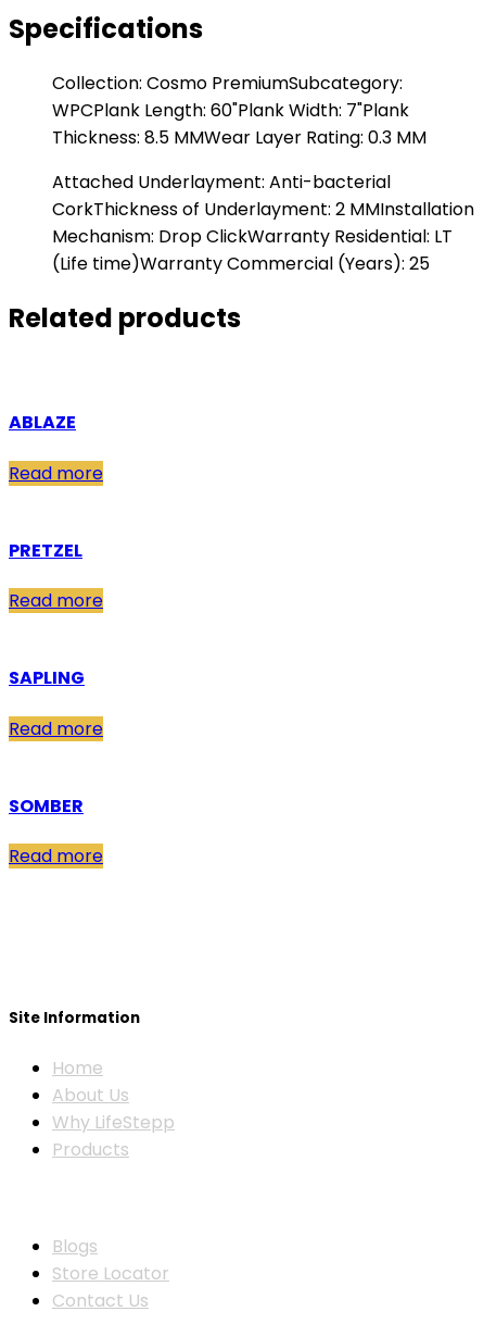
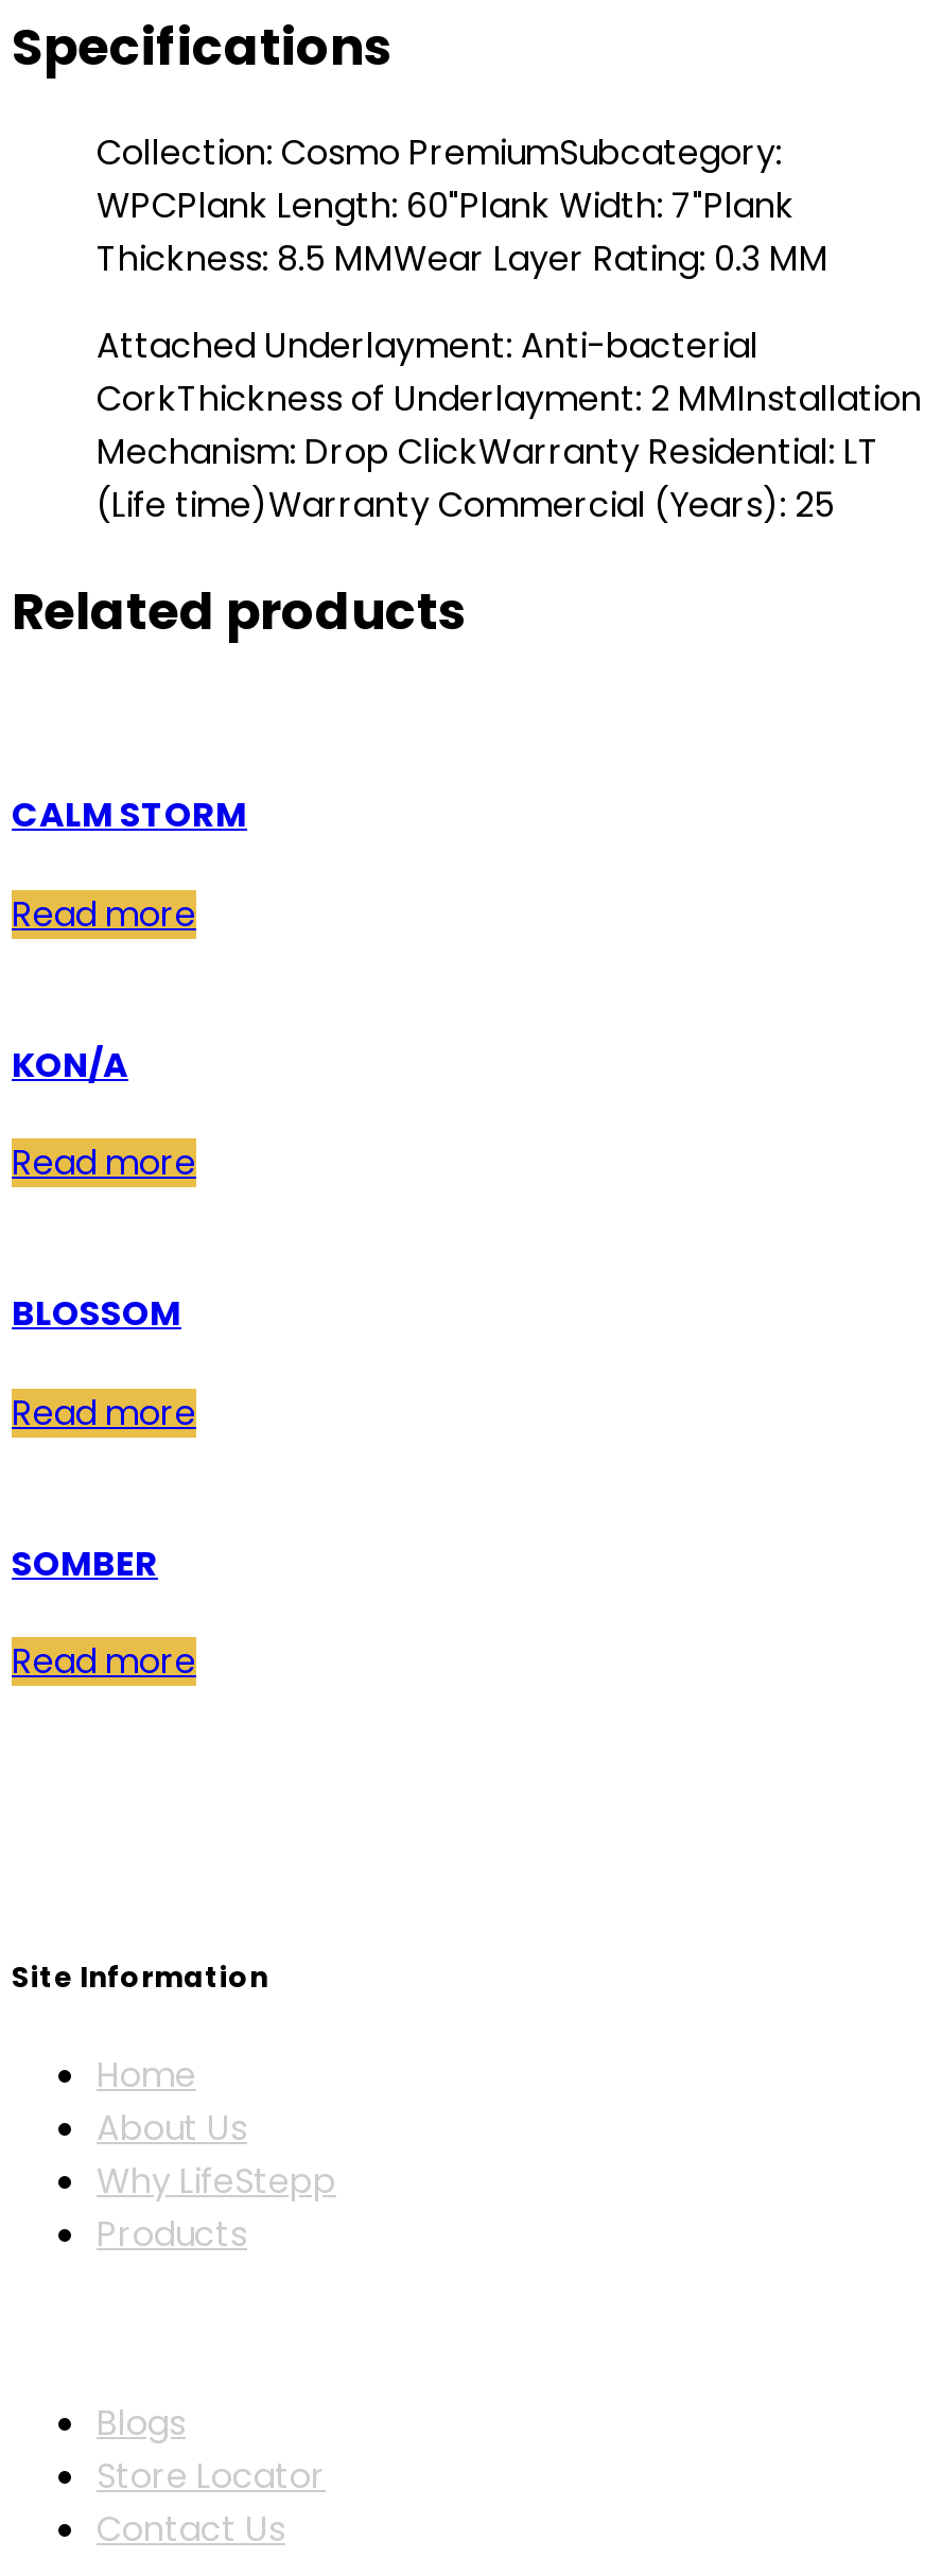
[9,410,76,435] ABLAZE -> [12,791,247,840] CALM STORM
[9,538,82,563] PRETZEL -> [12,1041,128,1090] KON/A
[9,666,85,691] SAPLING -> [12,1290,181,1339] BLOSSOM

